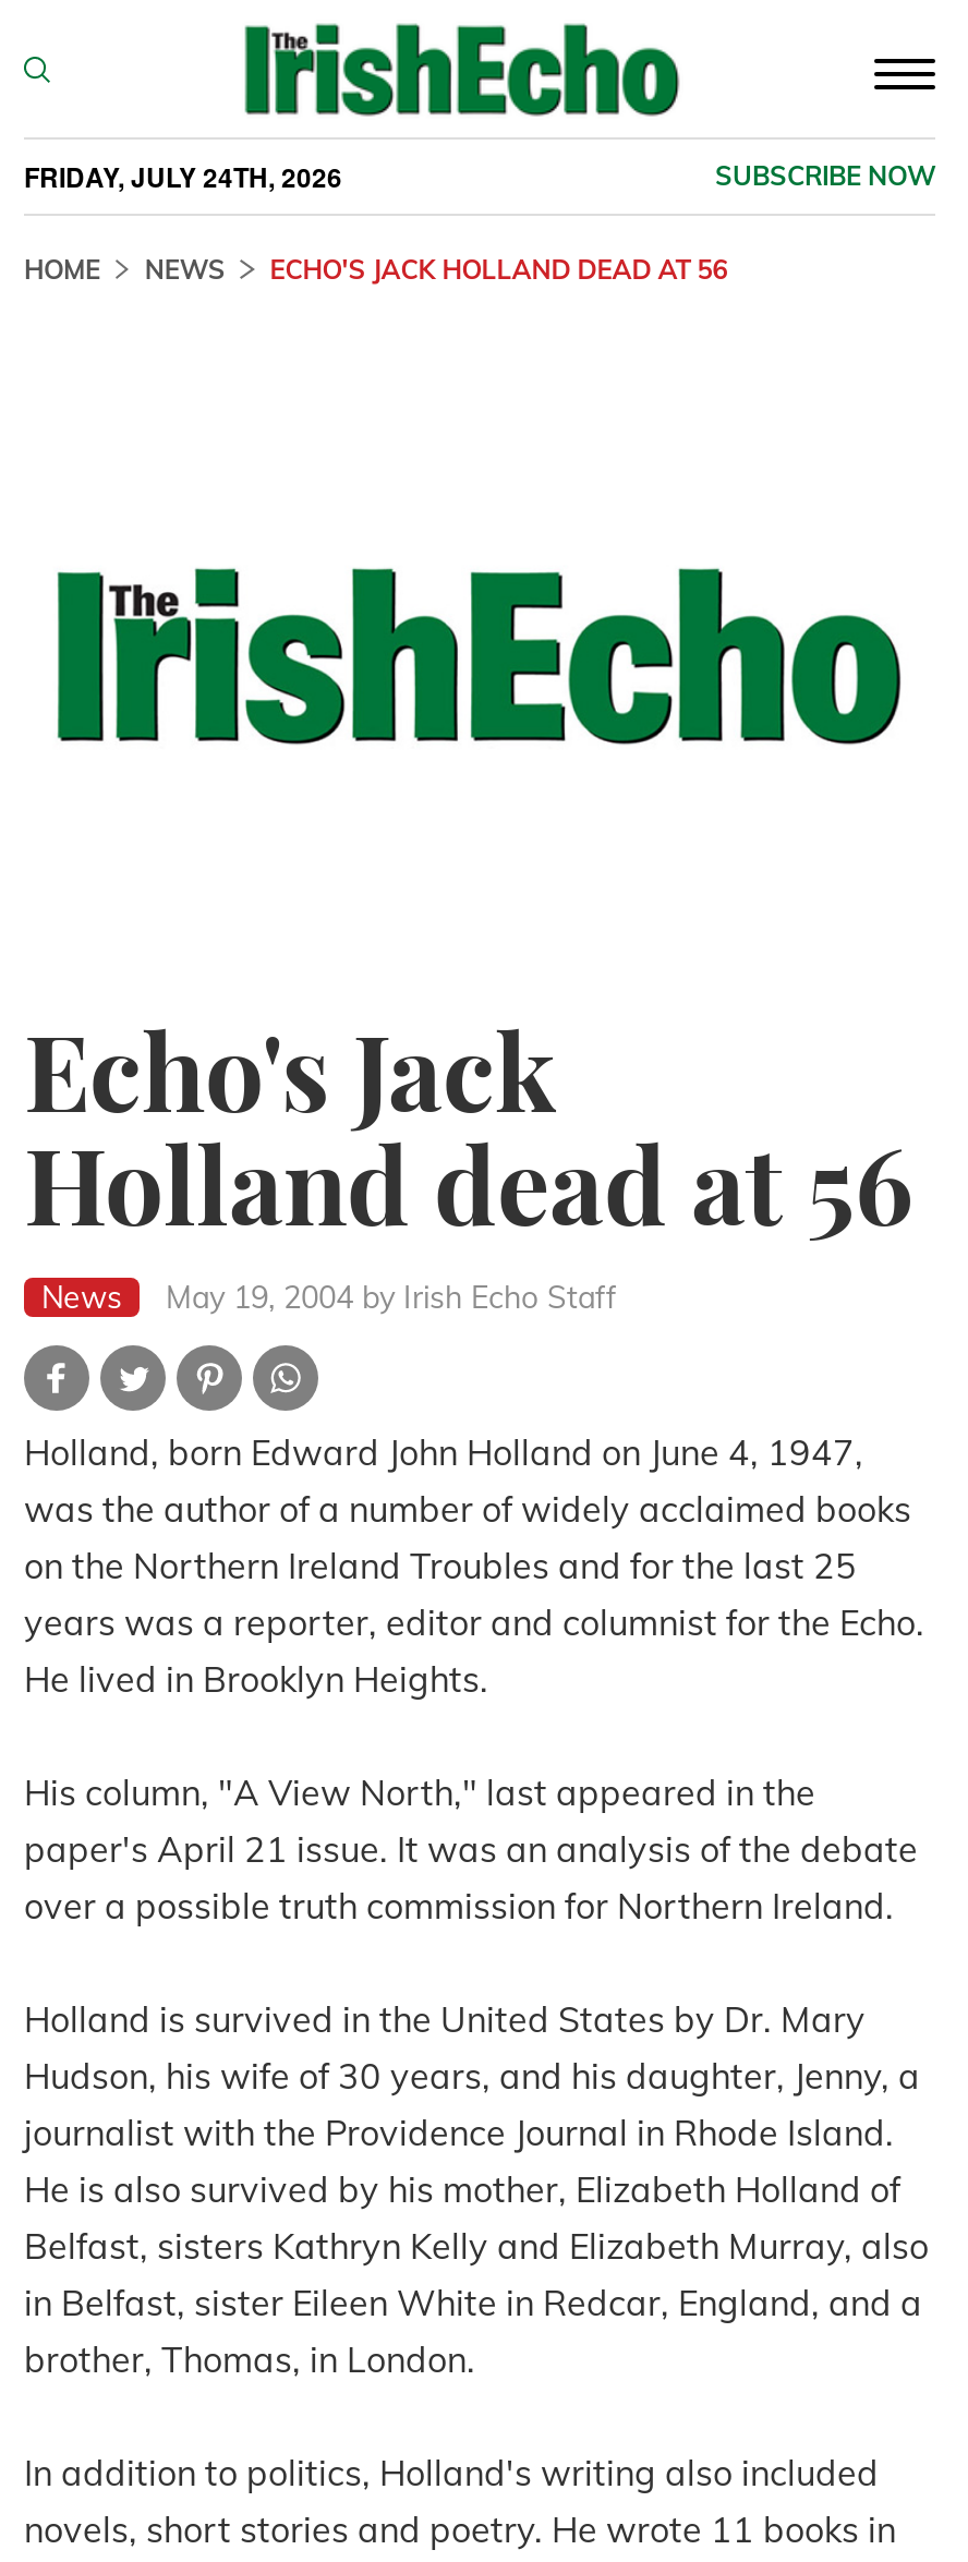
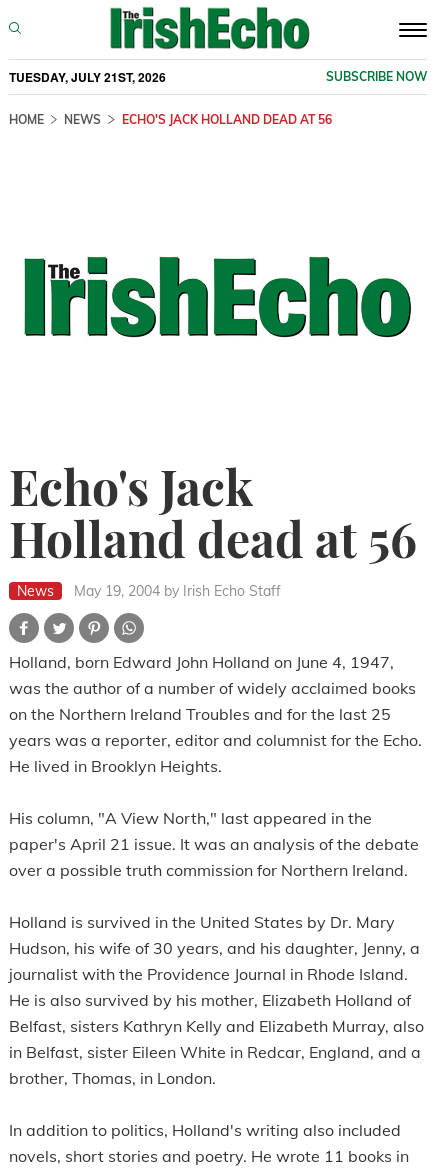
[24,157,342,196] FRIDAY, JULY 24TH, 2026 -> [9,68,166,86] TUESDAY, JULY 21ST, 2026

